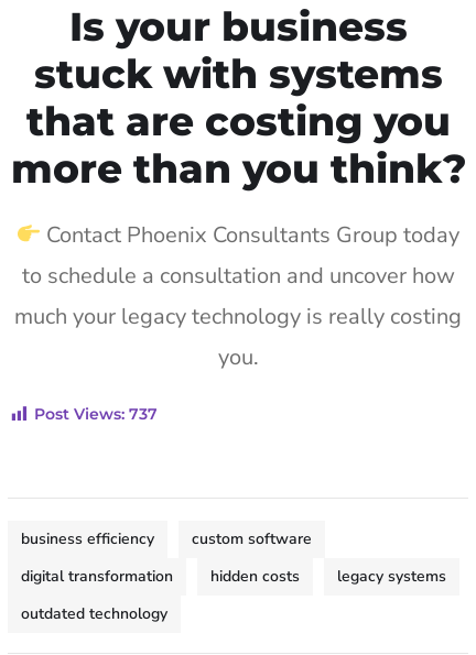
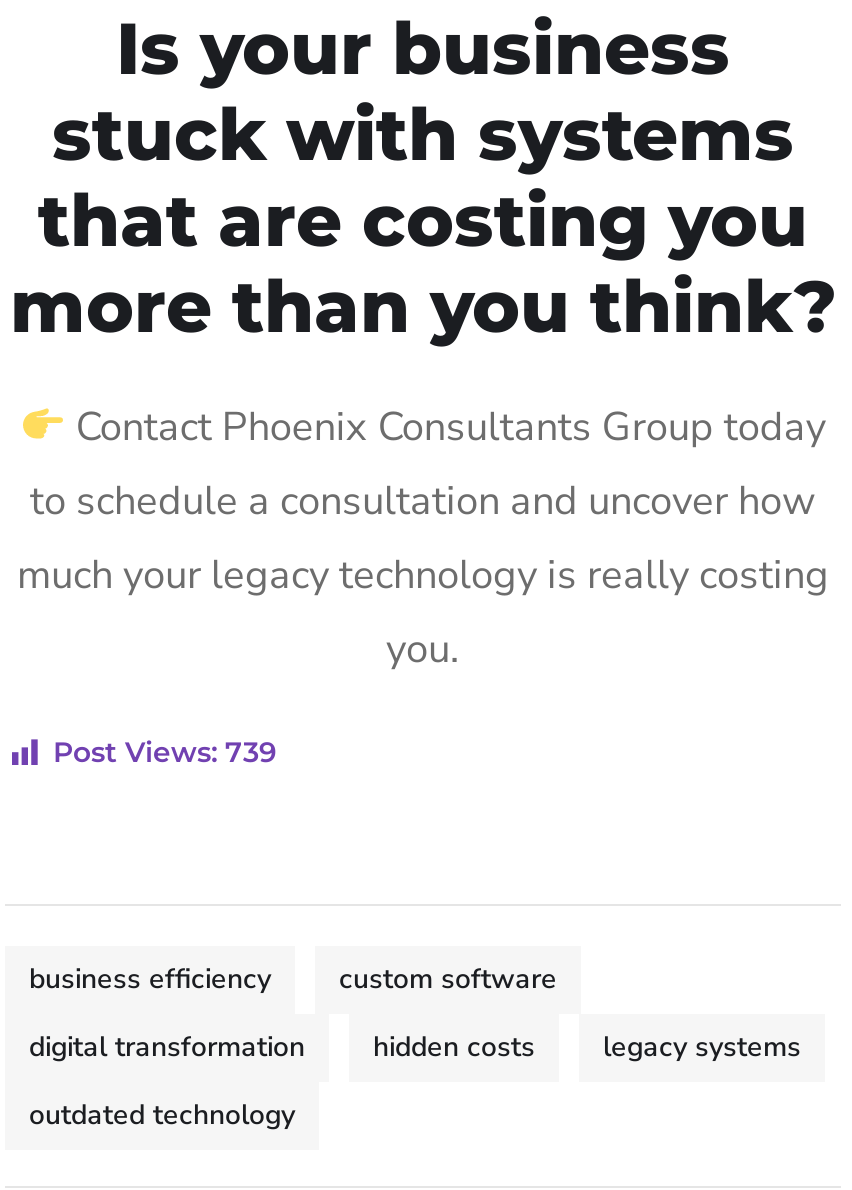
[34,404,158,424] Post Views: 737 -> [53,734,277,770] Post Views: 739

